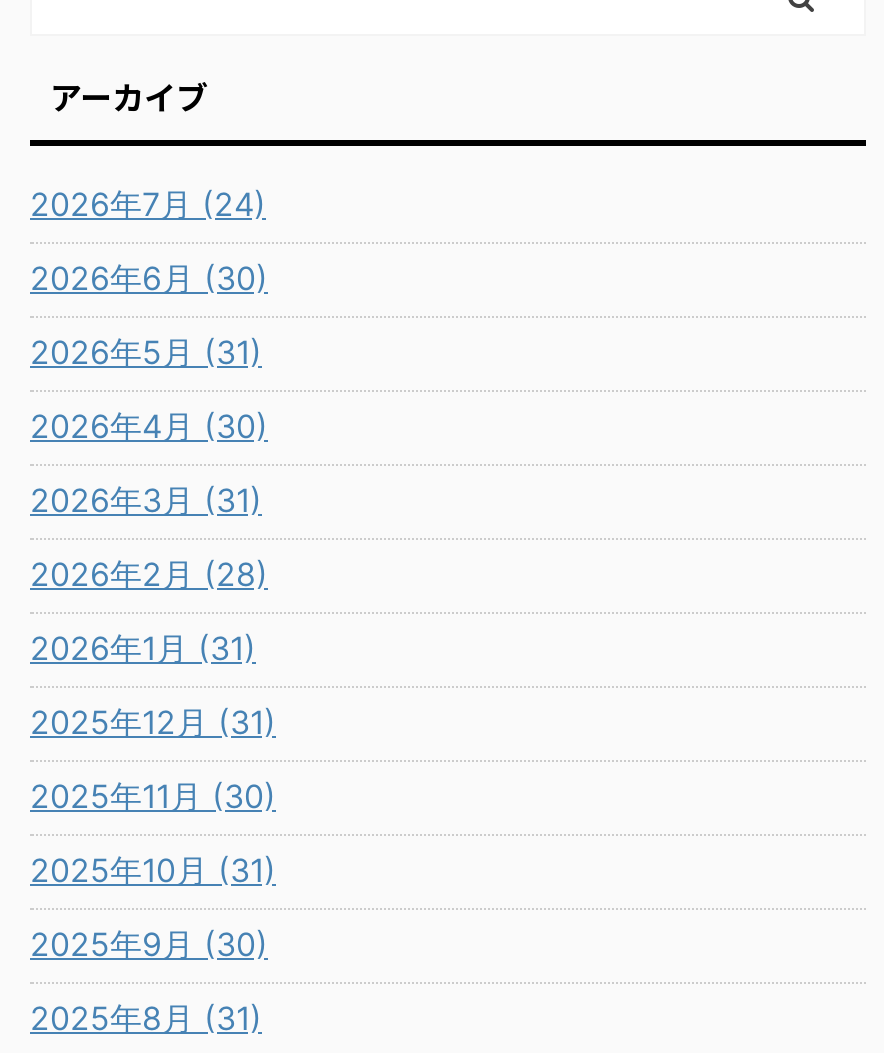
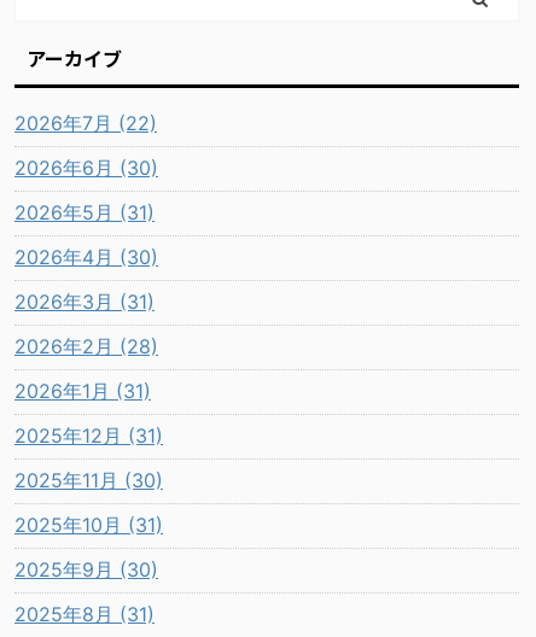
[30,184,266,224] 2026年7月 (24) -> [14,111,157,135] 2026年7月 (22)

